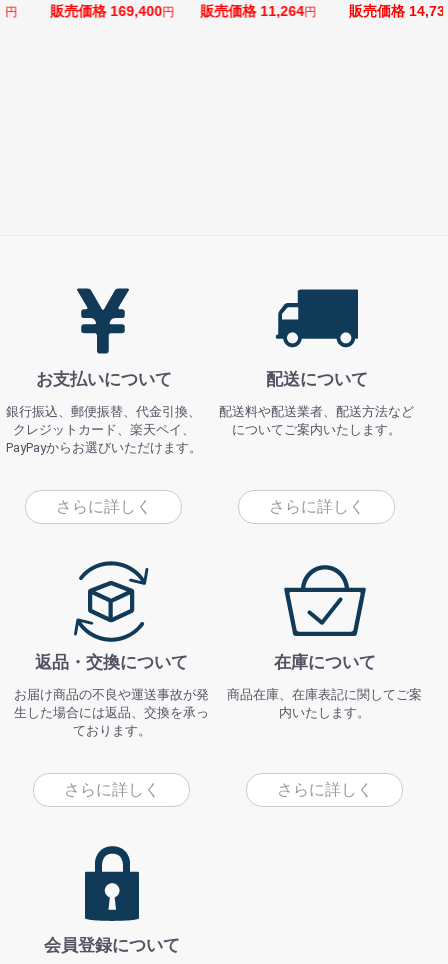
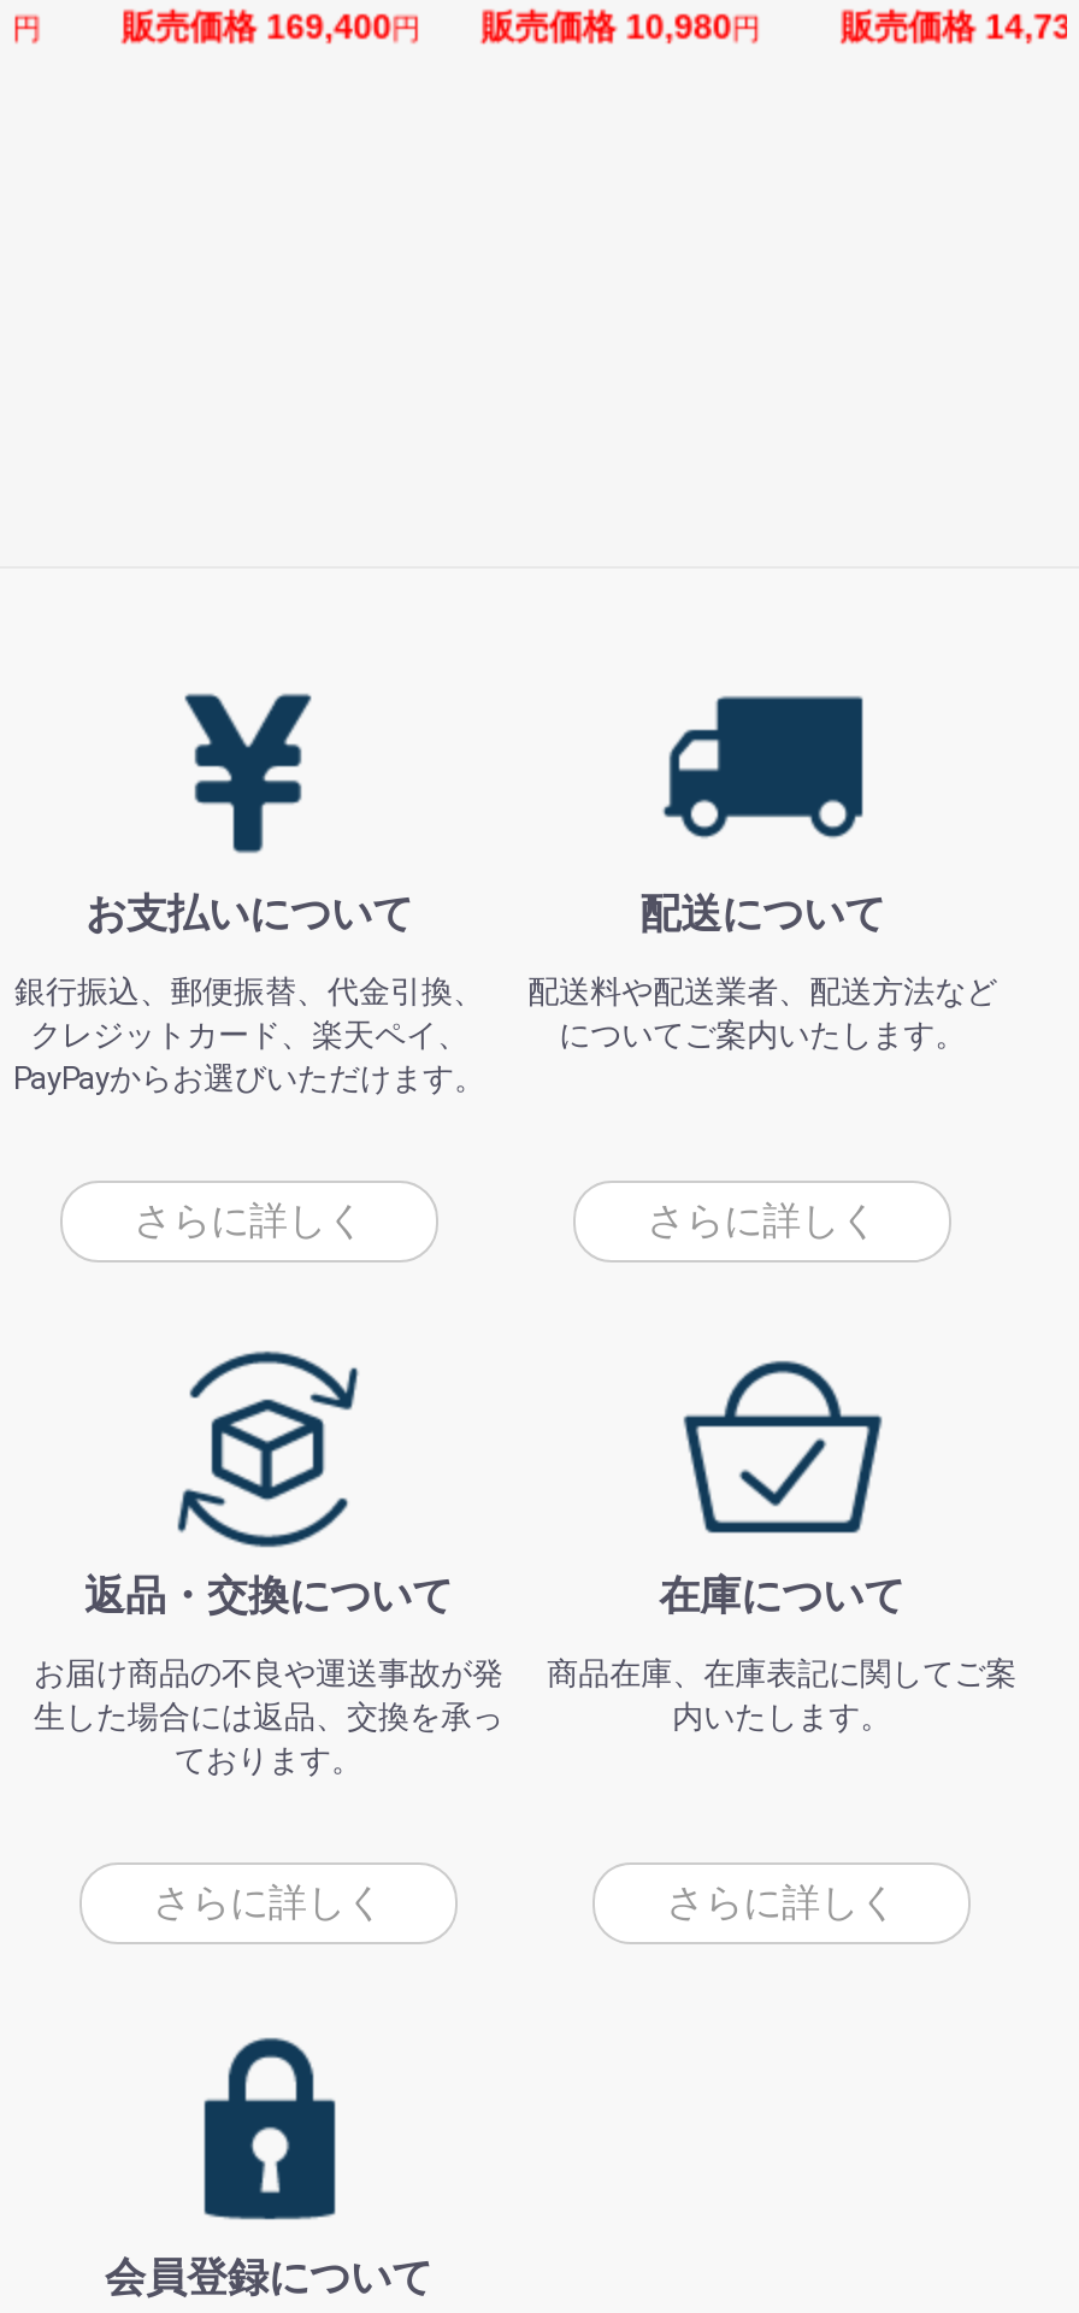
[50,3,316,19] 販売価格 169,400円 販売価格 11,264円 -> [122,7,761,45] 販売価格 169,400円 販売価格 10,980円

